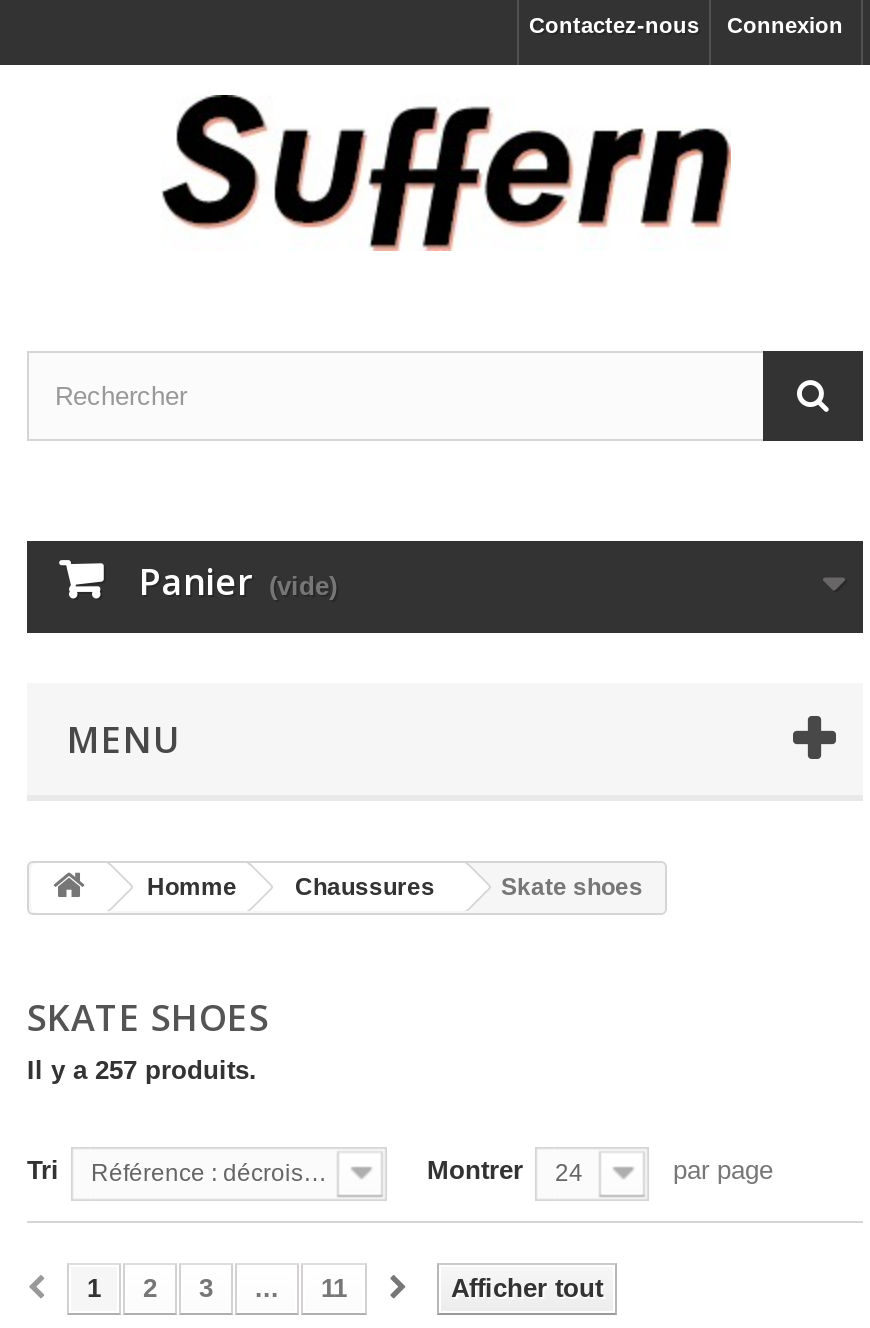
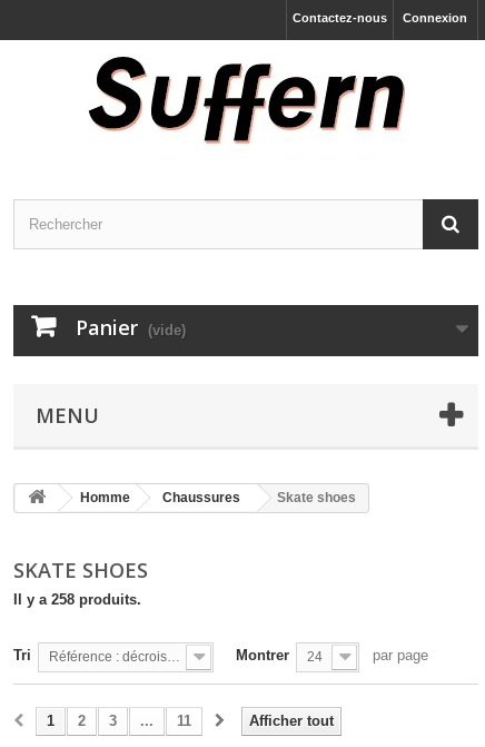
[27,1055,257,1085] Il y a 257 produits. -> [13,591,141,608] Il y a 258 produits.

